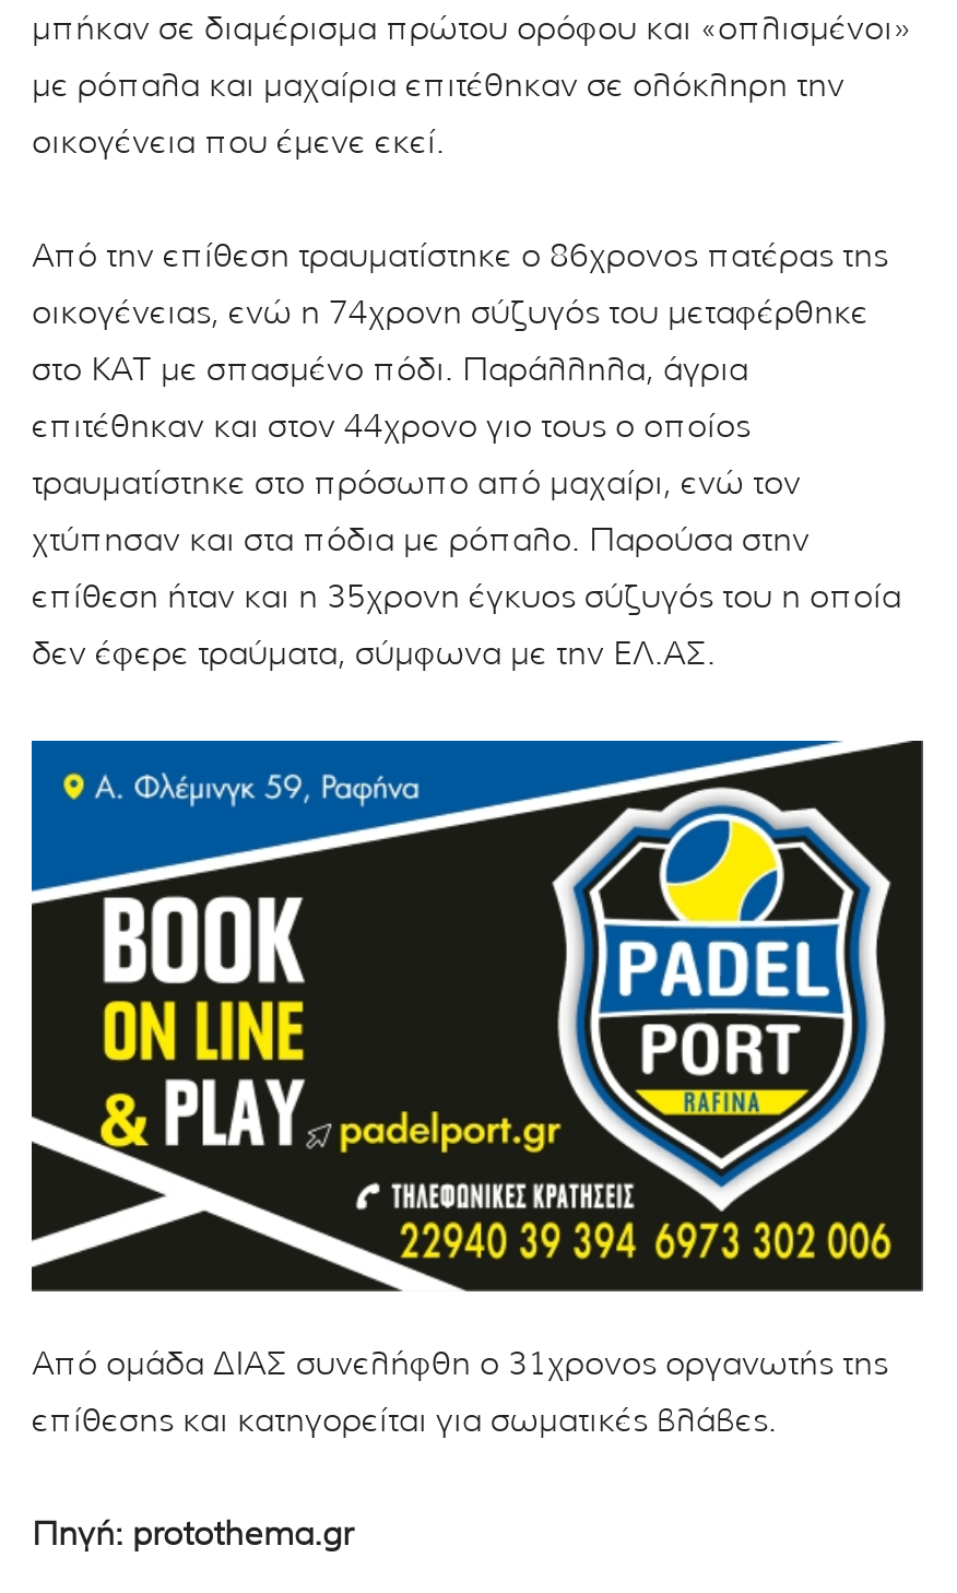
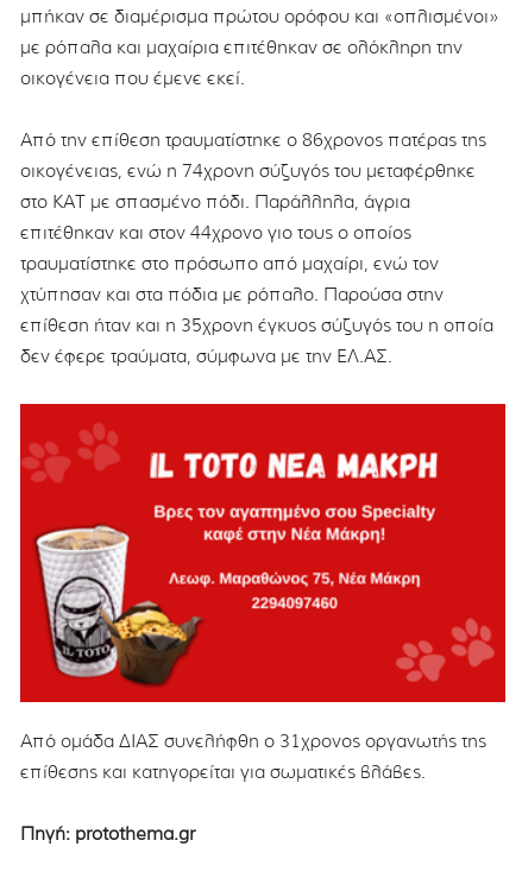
[29,739,925,1294] [image] -> [19,403,507,703] [image]

